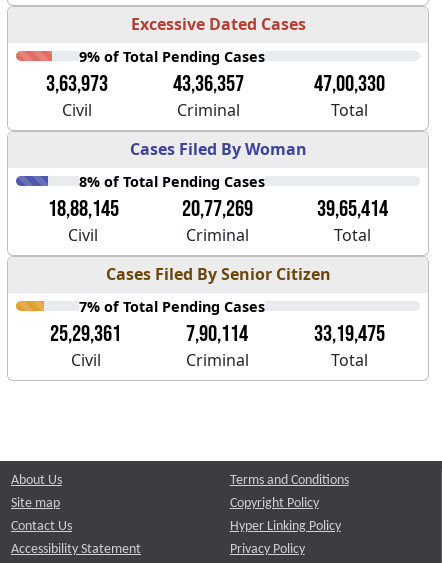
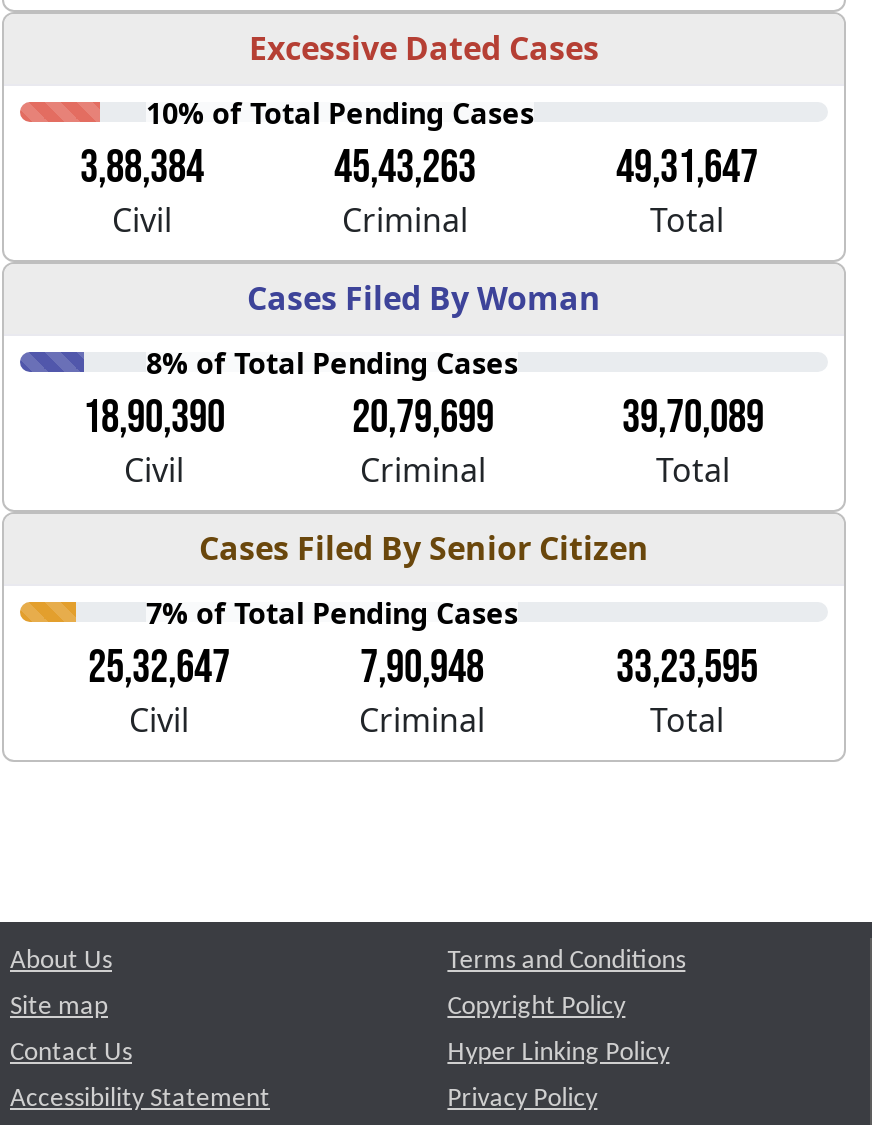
[79,47,265,66] 9% of Total Pending Cases -> [146,93,534,131] 10% of Total Pending Cases
[46,70,108,98] 3,63,973 -> [80,140,204,196] 3,88,384
[173,70,244,98] 43,36,357 -> [334,140,476,196] 45,43,263
[314,70,385,98] 47,00,330 -> [616,140,758,196] 49,31,647
[47,195,118,223] 18,88,145 -> [83,390,225,446] 18,90,390
[182,195,253,223] 20,77,269 -> [352,390,494,446] 20,79,699
[317,195,388,223] 39,65,414 -> [622,390,764,446] 39,70,089
[50,320,121,348] 25,29,361 -> [88,640,230,696] 25,32,647
[186,320,248,348] 7,90,114 -> [360,640,484,696] 7,90,948
[314,320,385,348] 33,19,475 -> [616,640,758,696] 33,23,595

